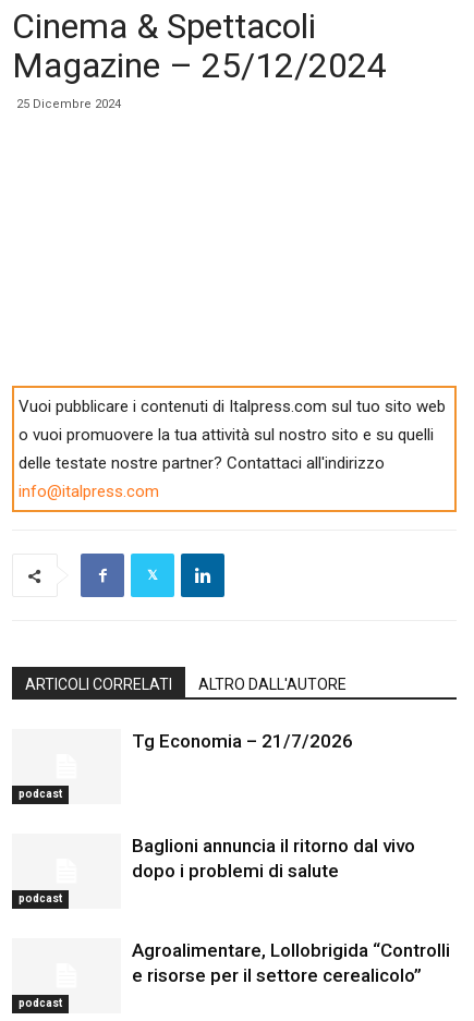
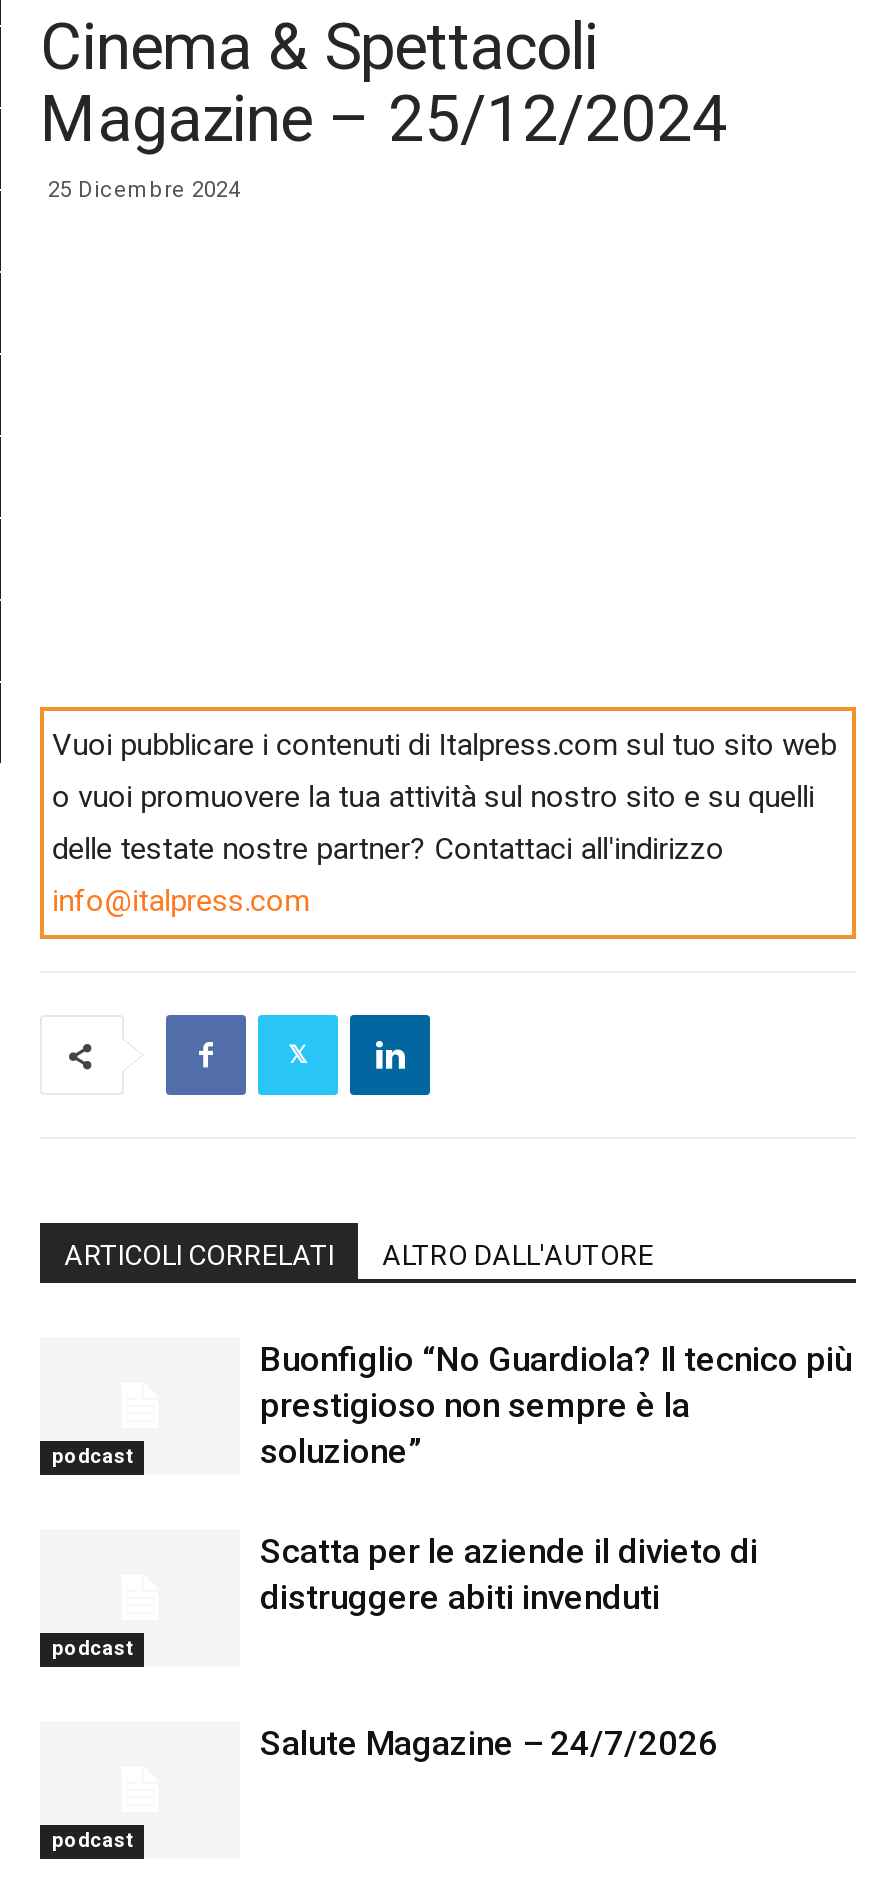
[132,730,353,752] Tg Economia – 21/7/2026 -> [260,1339,852,1471] Buonfiglio “No Guardiola? Il tecnico più | prestigioso non sempre è la | soluzione”
[132,835,415,882] Baglioni annuncia il ritorno dal vivo | dopo i problemi di salute -> [260,1531,758,1617] Scatta per le aziende il divieto di | distruggere abiti invenduti
[132,939,450,986] Agroalimentare, Lollobrigida “Controlli | e risorse per il settore cerealicolo” -> [260,1723,718,1763] Salute Magazine – 24/7/2026

